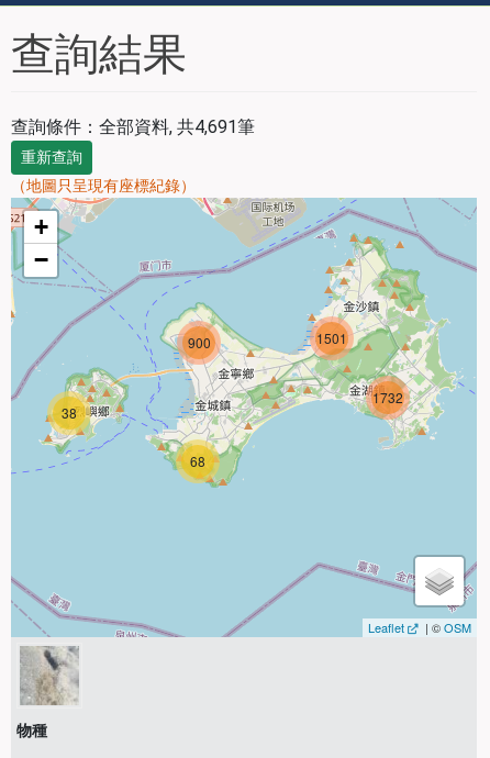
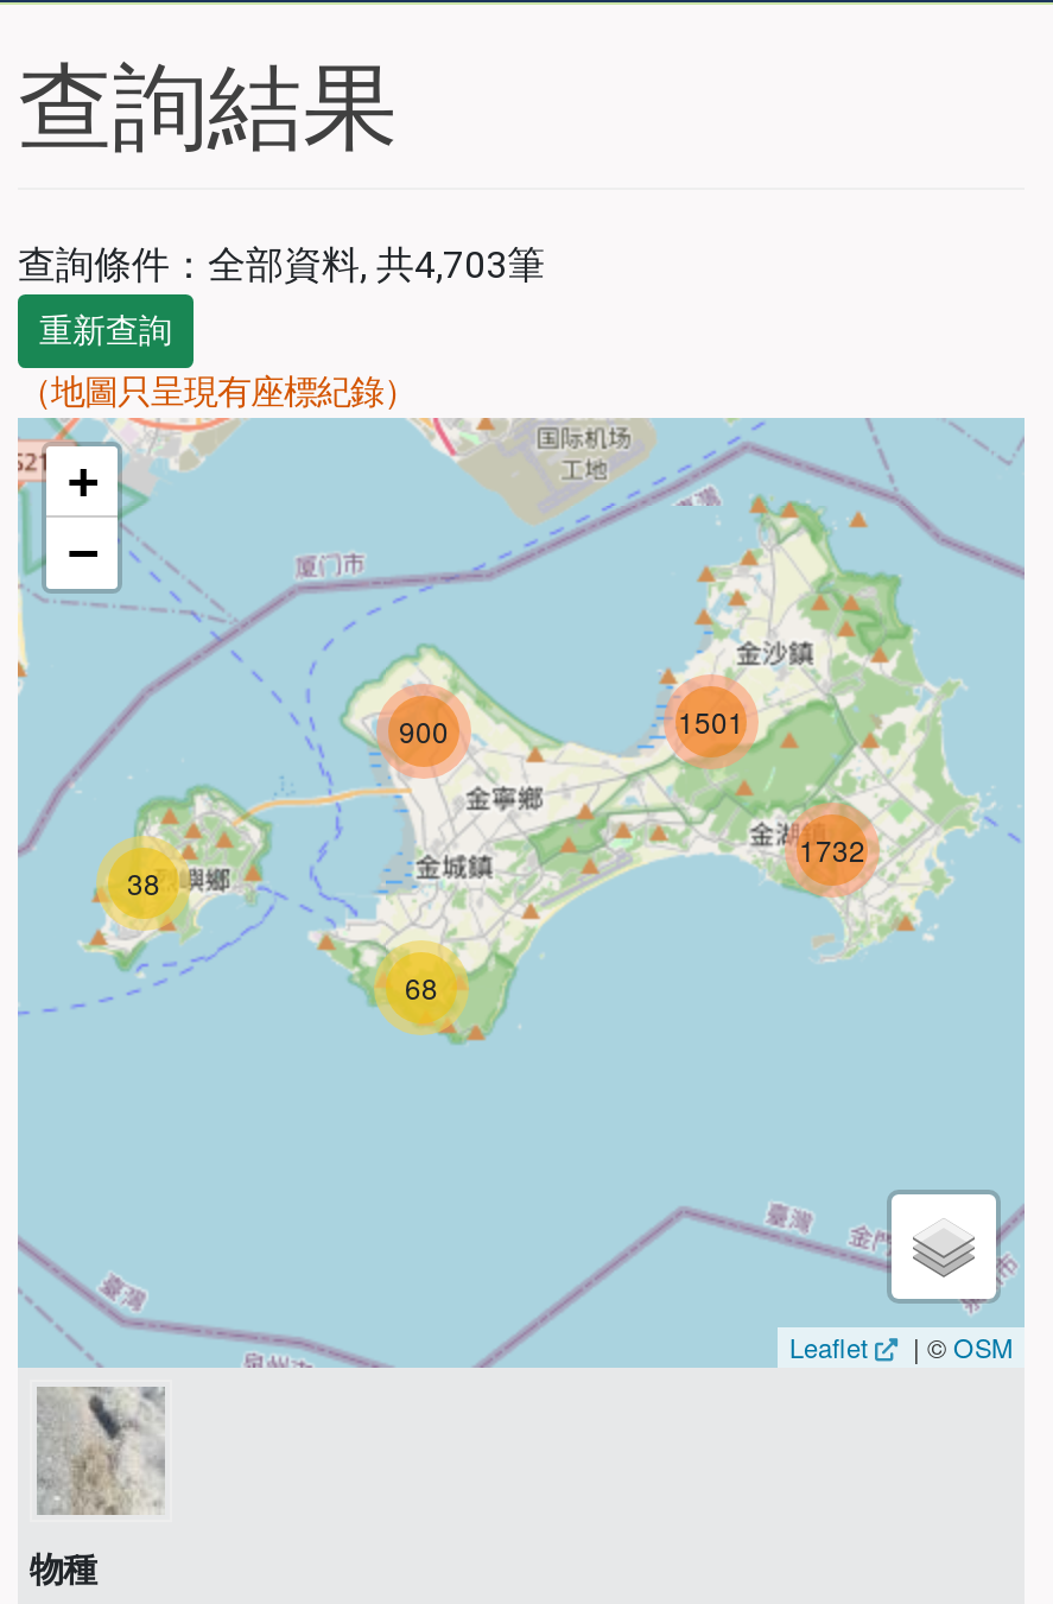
[11,117,255,138] 查詢條件：全部資料, 共4,691筆 -> [18,243,545,288] 查詢條件：全部資料, 共4,703筆

